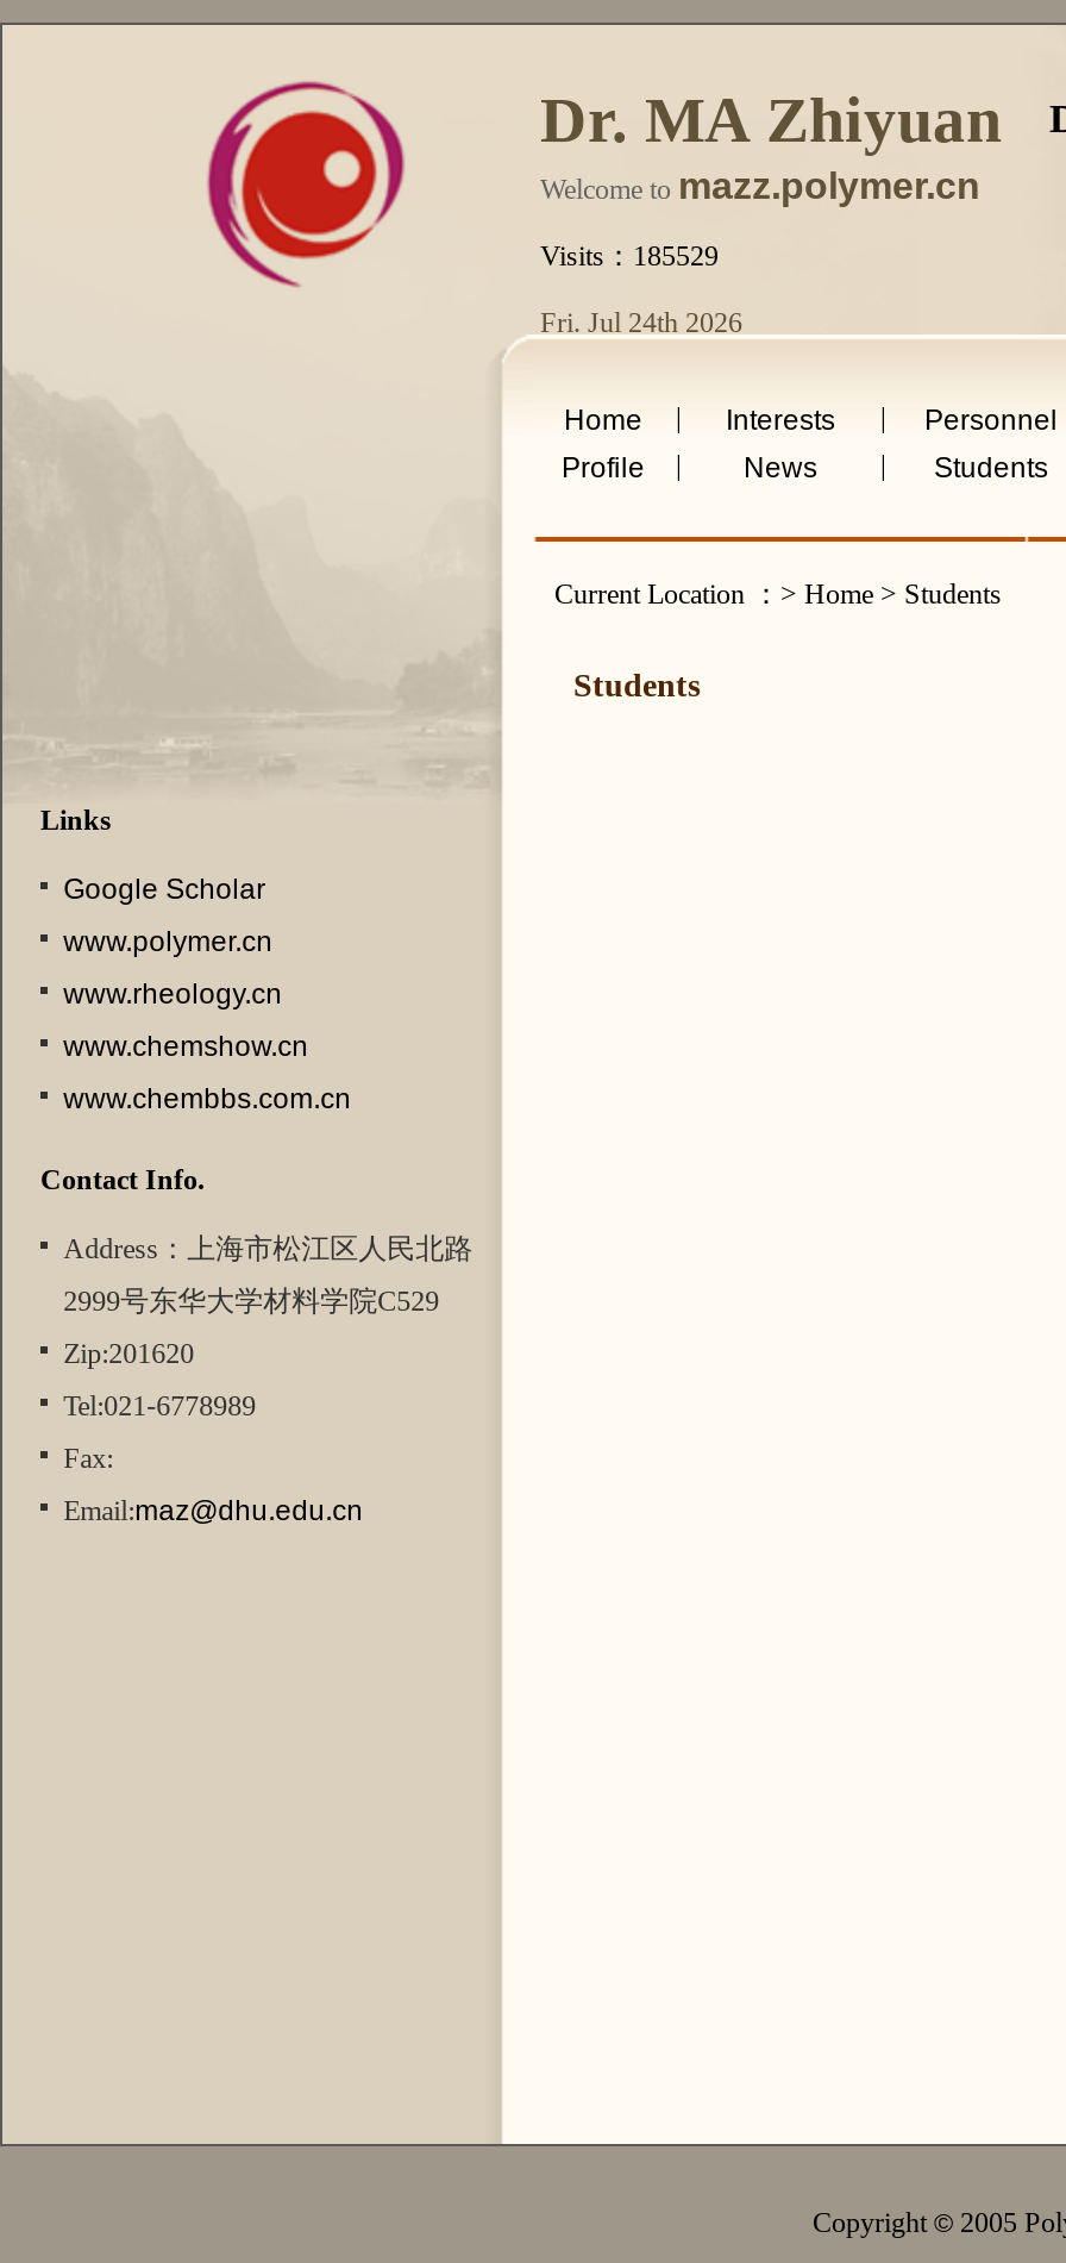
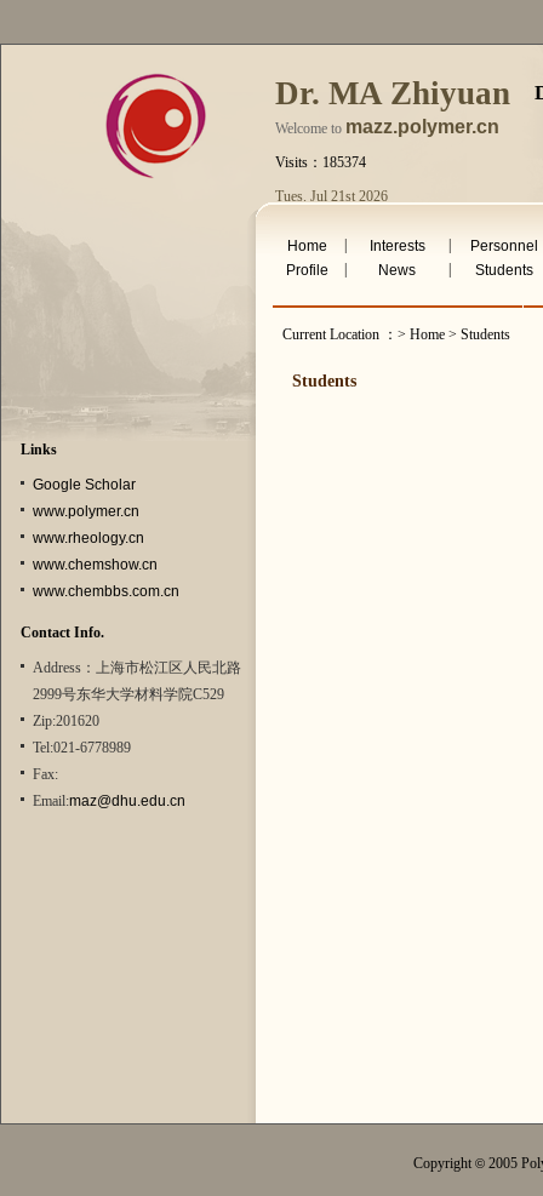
[540,239,719,273] Visits：185529 -> [275,154,366,171] Visits：185374
[540,306,742,339] Fri. Jul 24th 2026 -> [275,188,388,205] Tues. Jul 21st 2026

